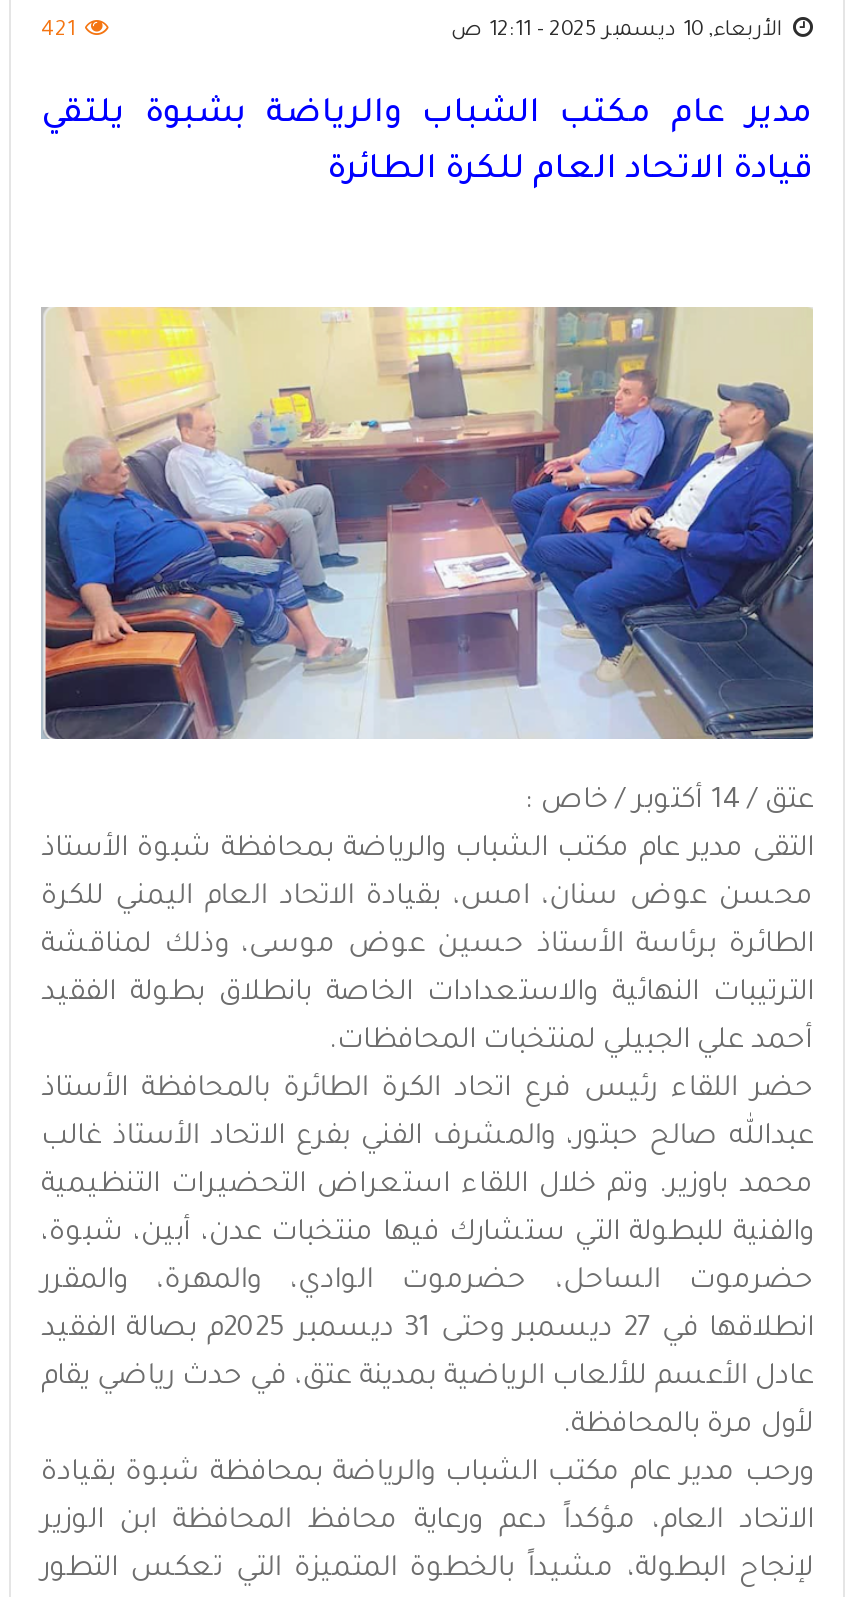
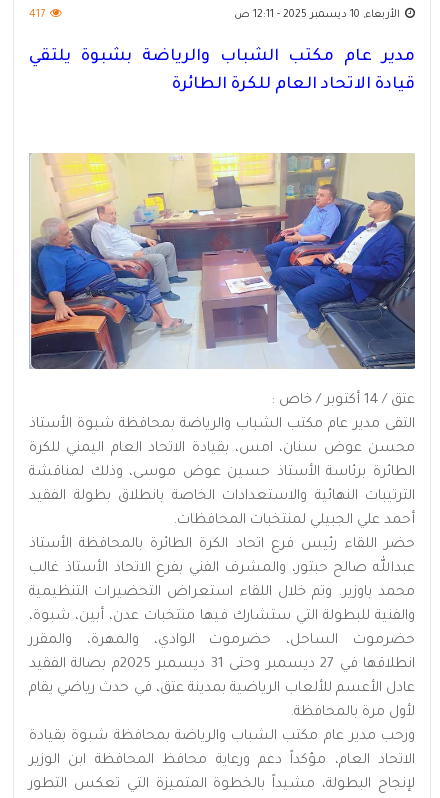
[41,18,75,42] 421 -> [29,9,45,21] 417

